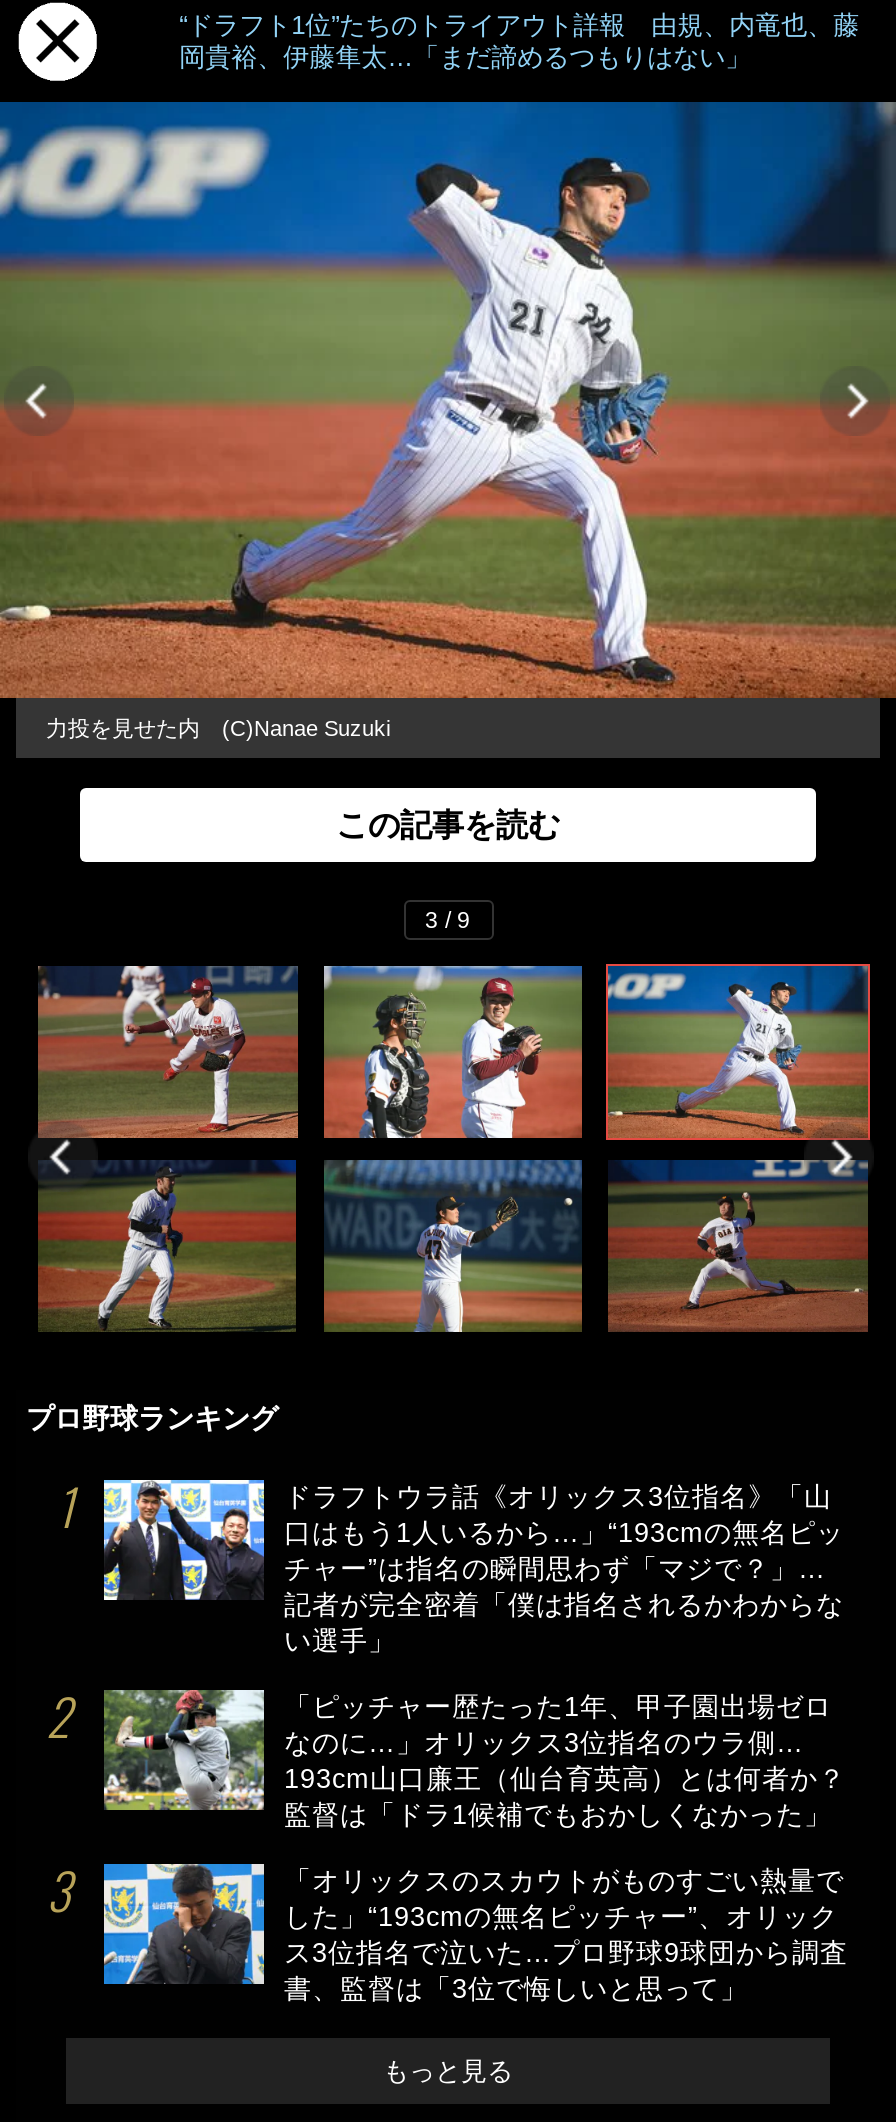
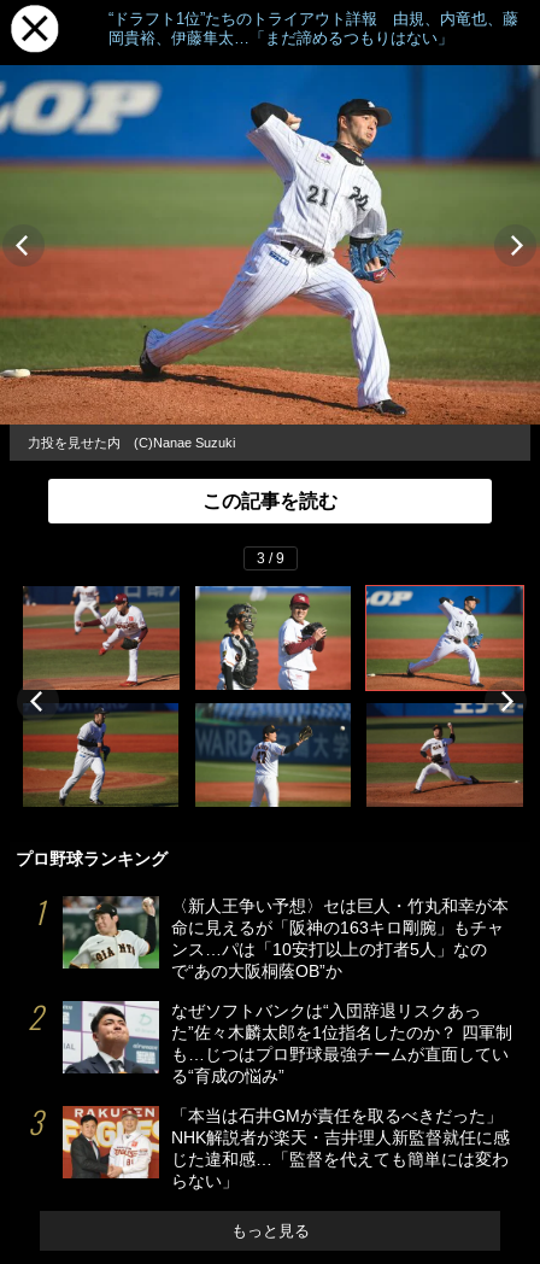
[102,1478,844,1656] [image] | ドラフトウラ話《オリックス3位指名》「山 | 口はもう1人いるから…」“193cmの無名ピッ | チャー”は指名の瞬間思わず「マジで？」… | 記者が完全密着「僕は指名されるかわからな | い選手」 -> [61,896,509,981] [image] | 〈新人王争い予想〉セは巨人・竹丸和幸が本 | 命に見えるが「阪神の163キロ剛腕」もチャ | ンス…パは「10安打以上の打者5人」なの | で“あの大阪桐蔭OB”か
[104,1690,846,1830] [image] | 「ピッチャー歴たった1年、甲子園出場ゼロ | なのに…」オリックス3位指名のウラ側… | 193cm山口廉王（仙台育英高）とは何者か？ | 監督は「ドラ1候補でもおかしくなかった」 -> [61,1000,512,1086] [image] | なぜソフトバンクは“入団辞退リスクあっ | た”佐々木麟太郎を1位指名したのか？ 四軍制 | も…じつはプロ野球最強チームが直面してい | る“育成の悩み”
[102,1862,848,2004] [image] | 「オリックスのスカウトがものすごい熱量で | した」“193cmの無名ピッチャー”、オリック | ス3位指名で泣いた…プロ野球9球団から調査 | 書、監督は「3位で悔しいと思って」 -> [61,1105,510,1191] [image] | 「本当は石井GMが責任を取るべきだった」 | NHK解説者が楽天・吉井理人新監督就任に感 | じた違和感…「監督を代えても簡単には変わ | らない」

